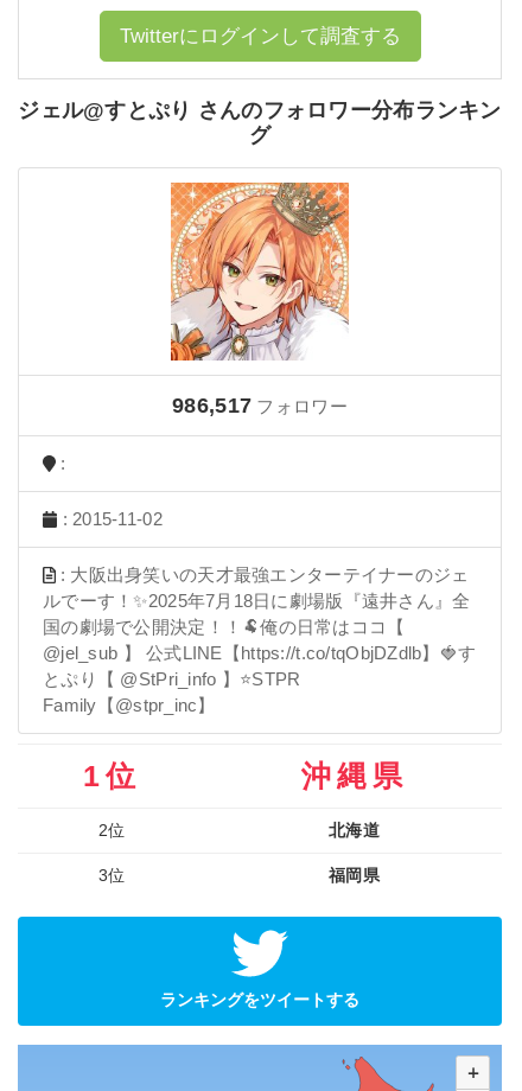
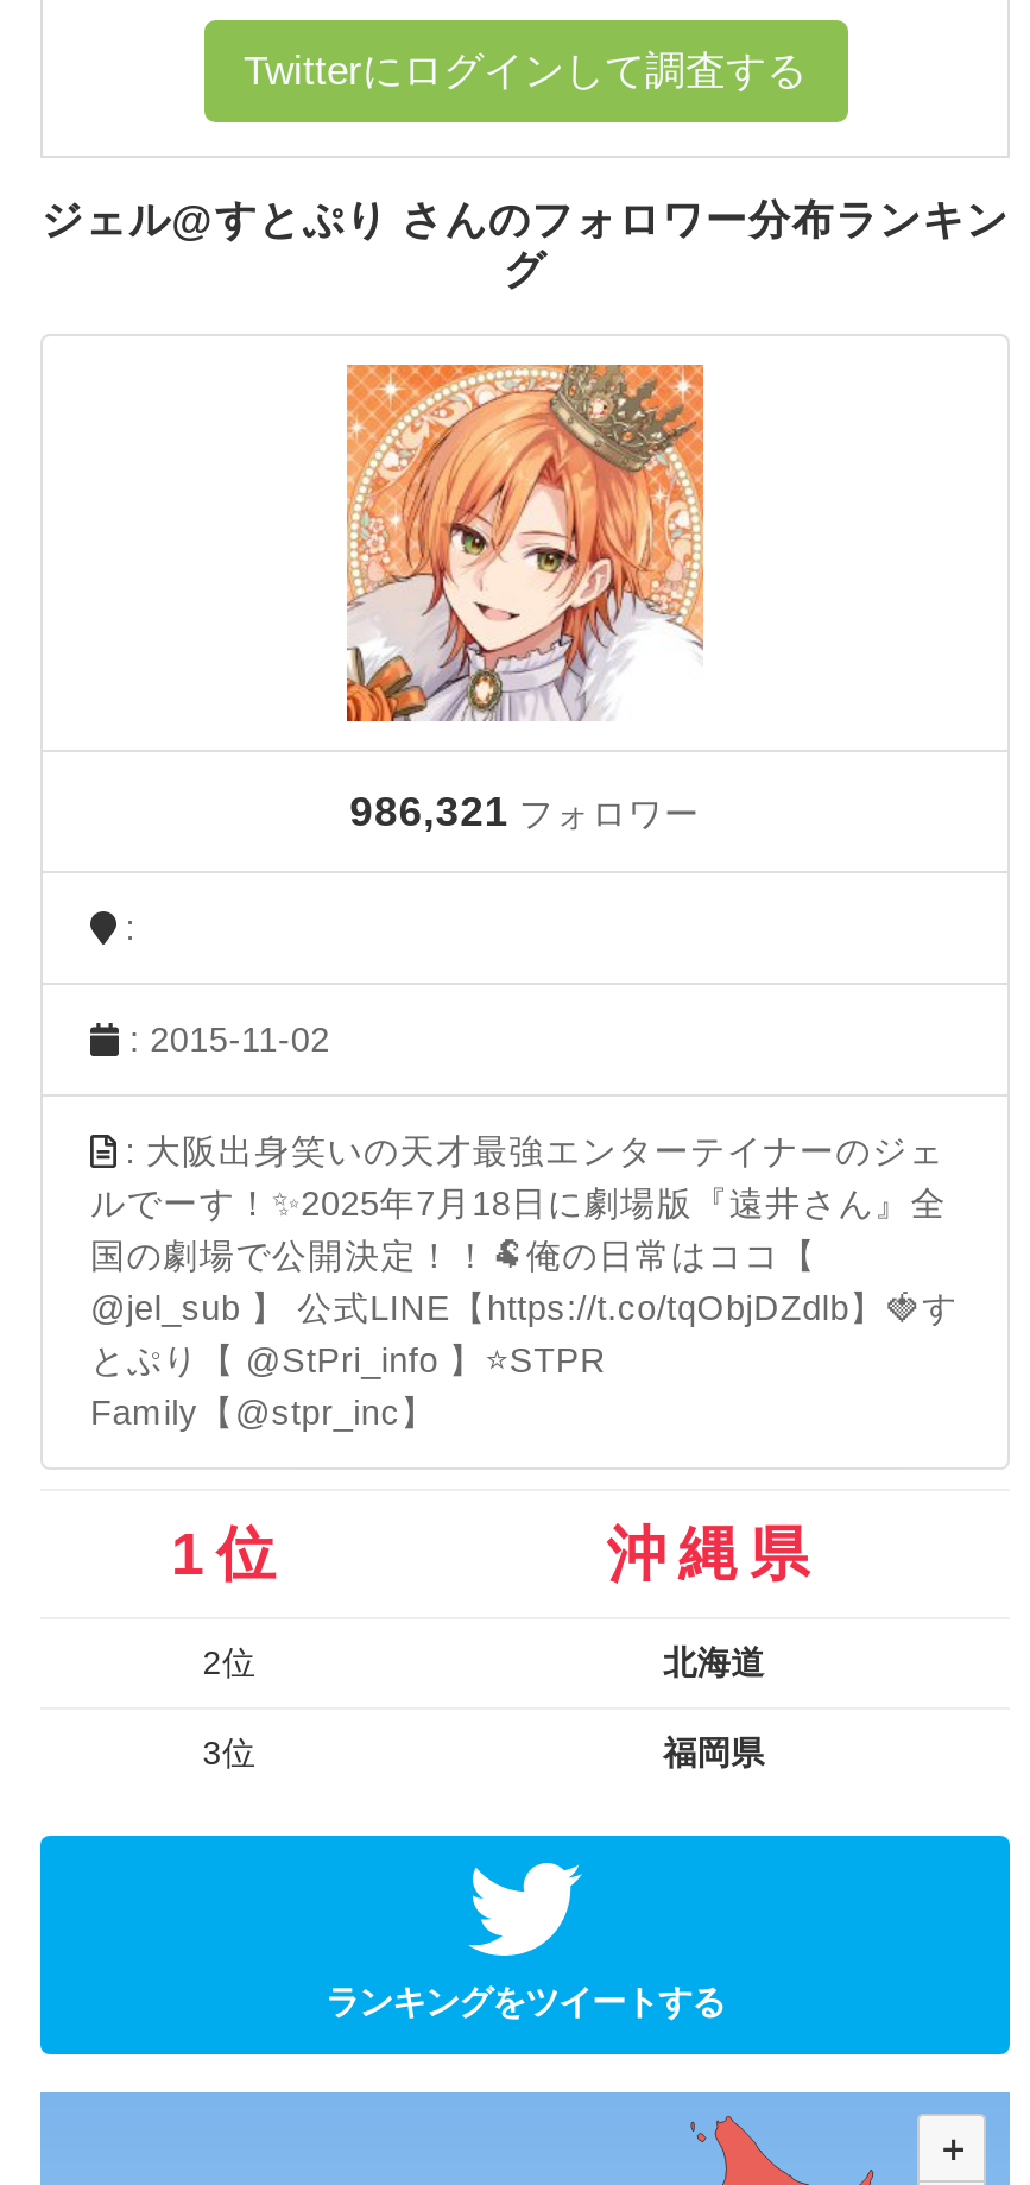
[172,394,347,417] 986,517 フォロワー -> [350,788,700,835] 986,321 フォロワー

